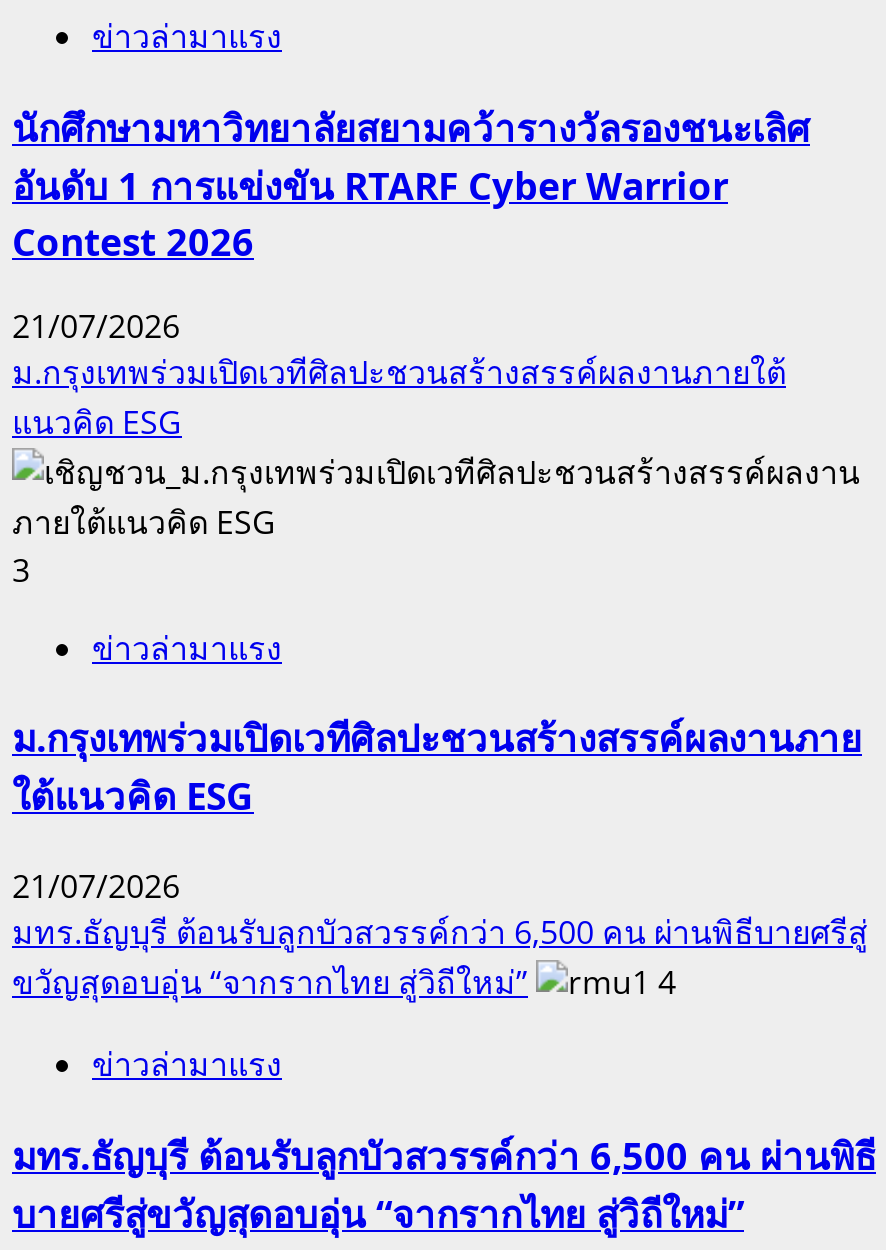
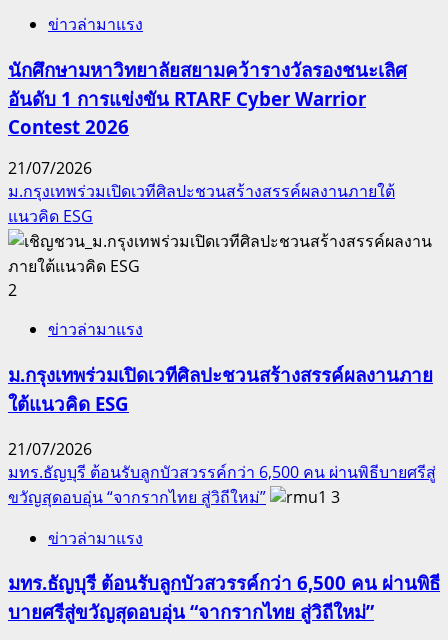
[12,547,30,591] 3 -> [8,279,17,301] 2
[658,960,676,1004] 4 -> [331,486,340,508] 3

